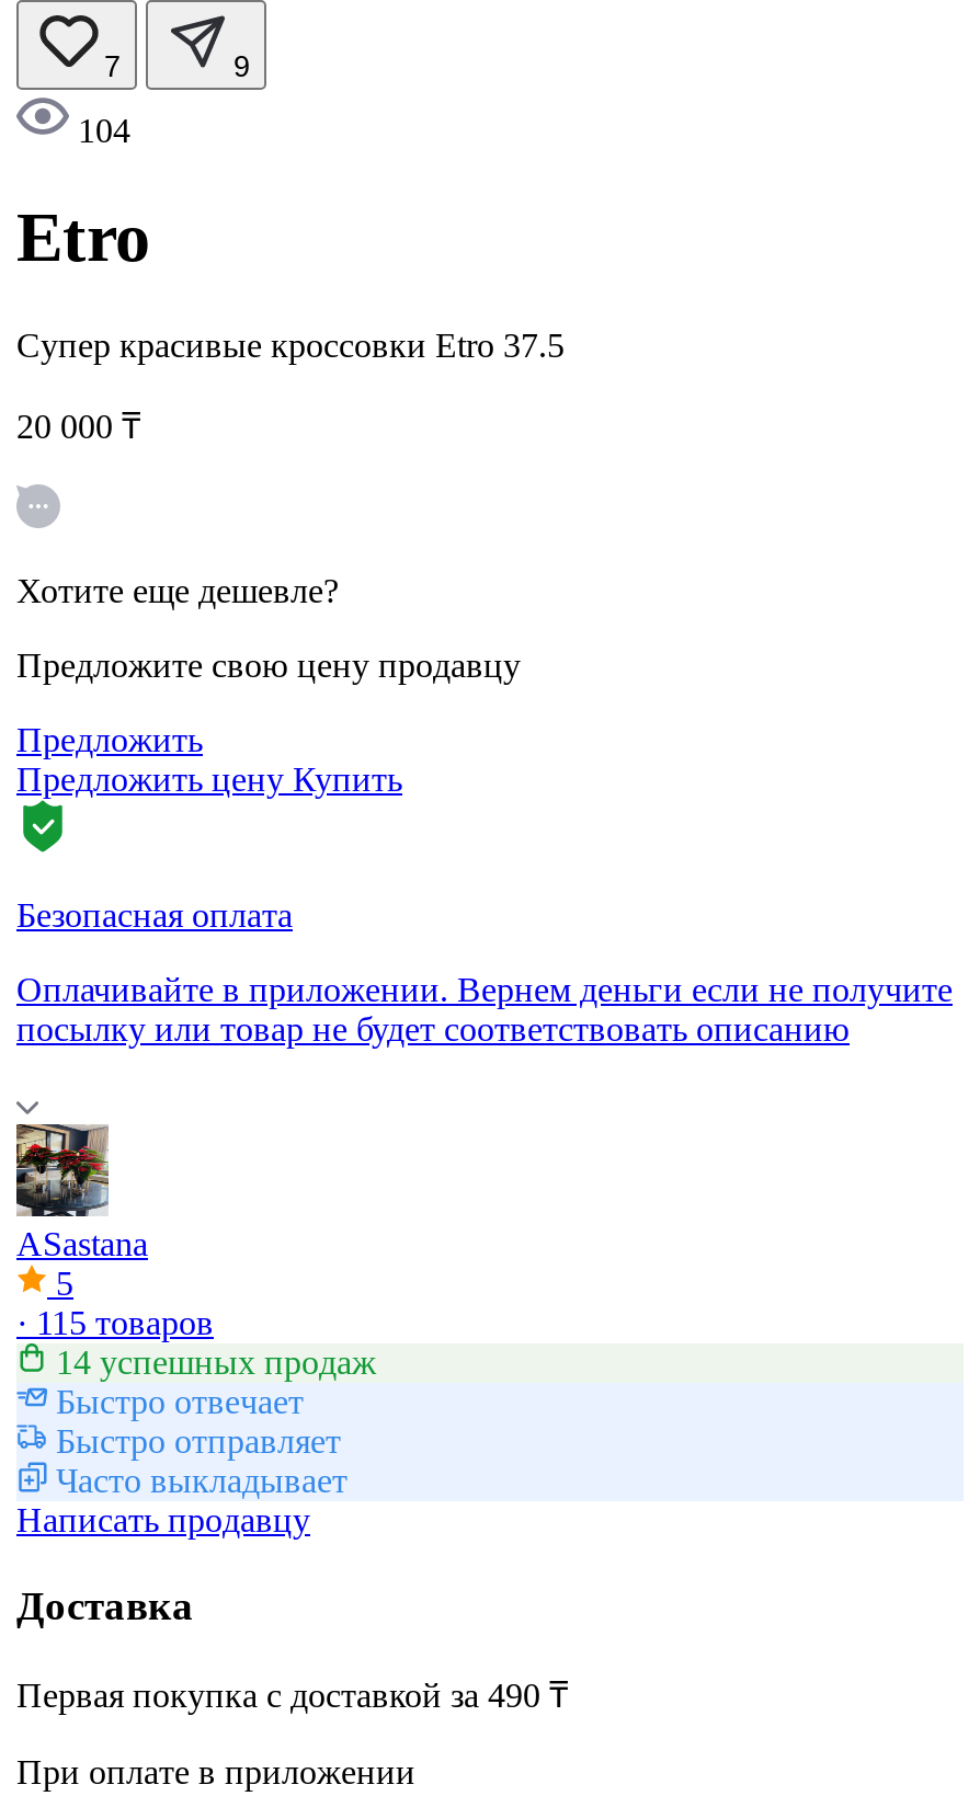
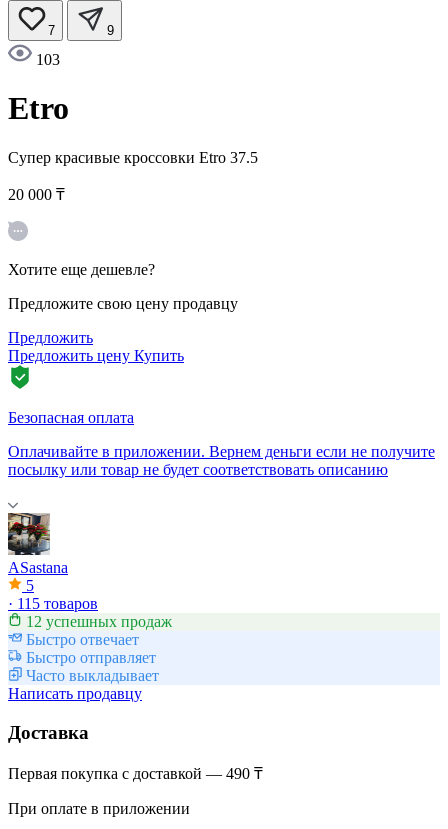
[78,112,130,149] 104 -> [36,51,60,68] 103
[56,1343,376,1380] 14 успешных продаж -> [26,613,172,630] 12 успешных продаж
[16,1677,569,1714] Первая покупка с доставкой за 490 ₸ -> [8,765,263,782] Первая покупка с доставкой — 490 ₸

